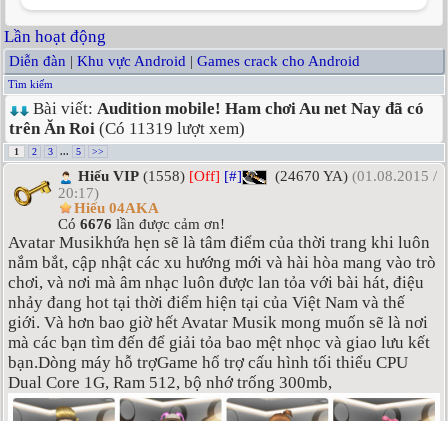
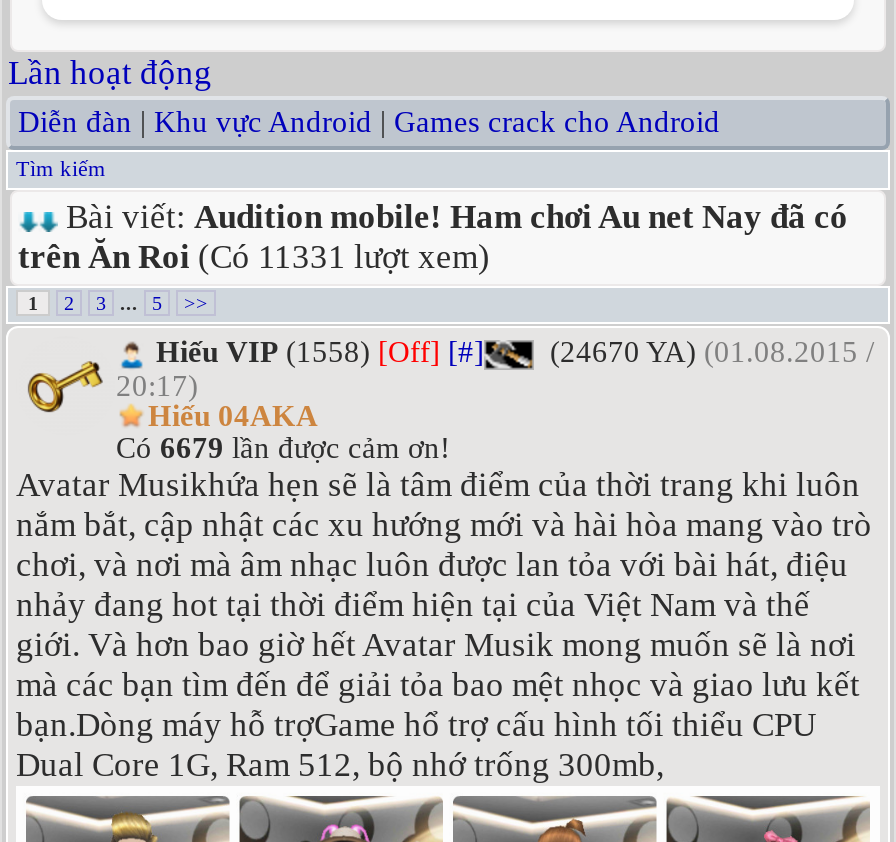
[9,119,245,138] trên Ăn Roi (Có 11319 lượt xem) -> [18,239,490,277] trên Ăn Roi (Có 11331 lượt xem)
[58,216,225,232] Có 6676 lần được cảm ơn! -> [116,433,450,465] Có 6679 lần được cảm ơn!

